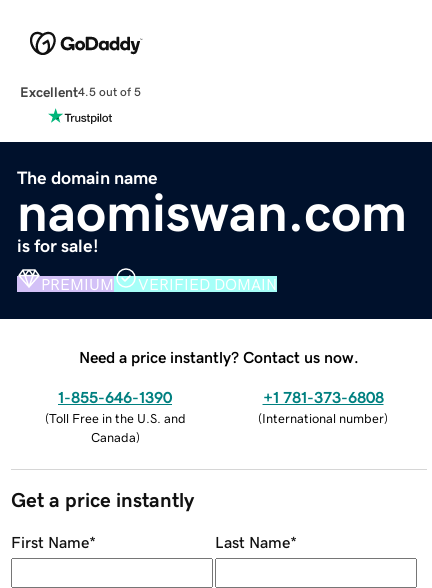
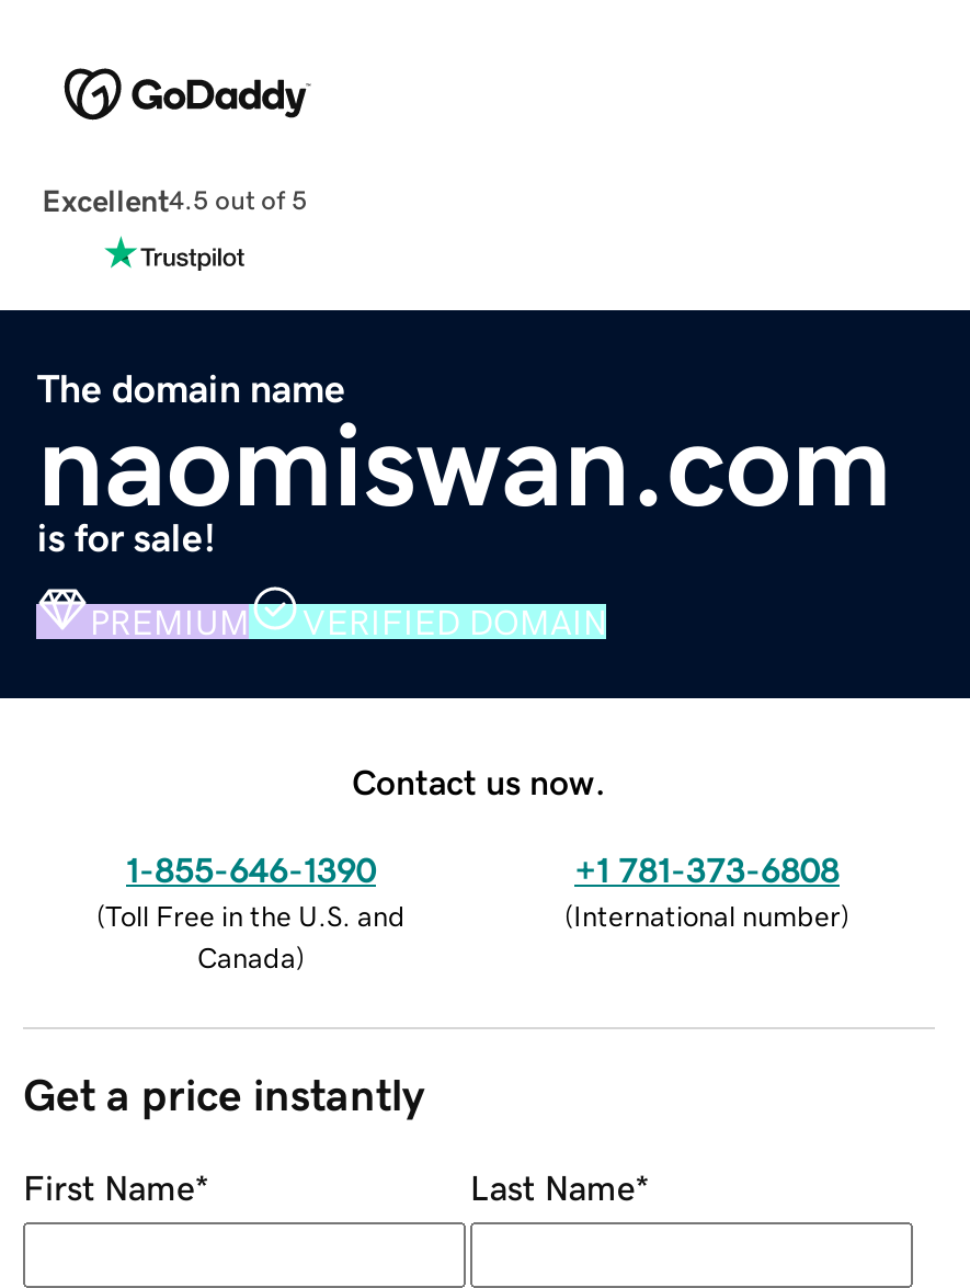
[79,349,359,365] Need a price instantly? Contact us now. -> [352,763,606,798] Contact us now.

